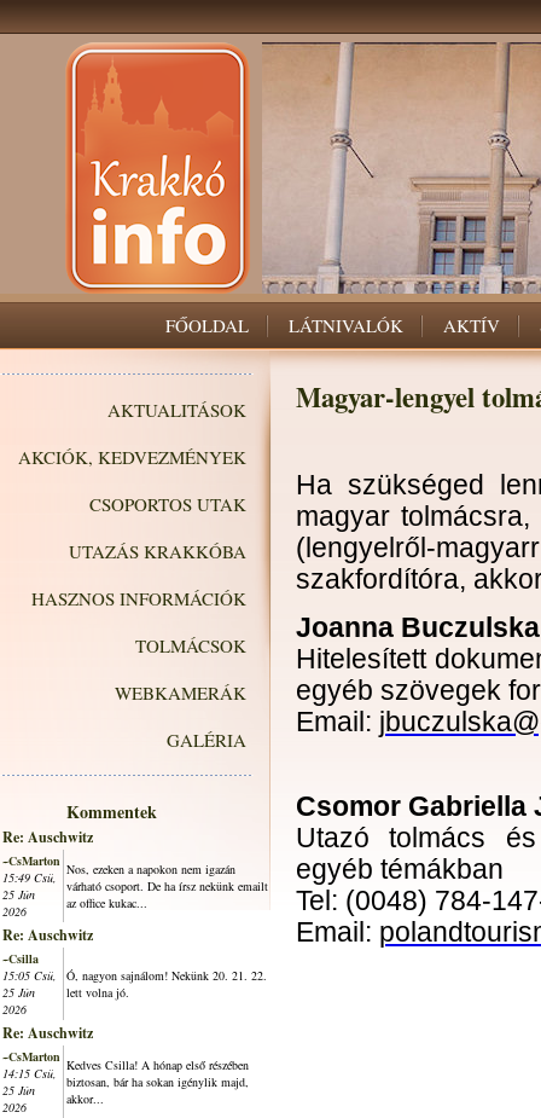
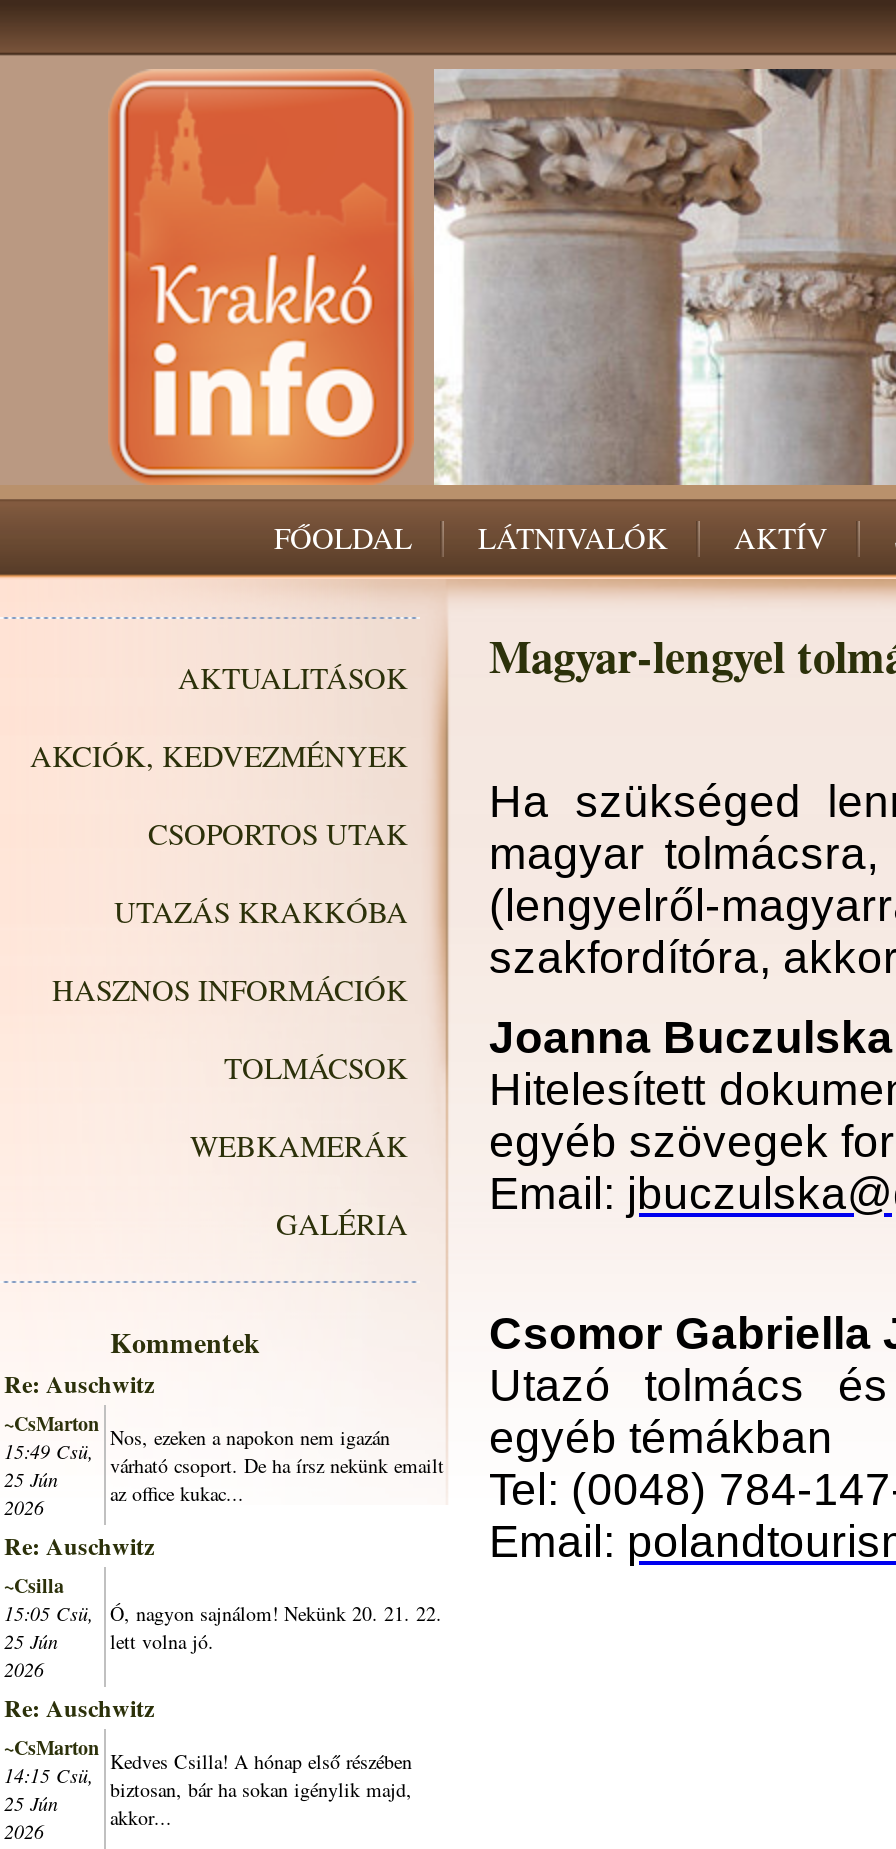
[262,41,537,295] [image] -> [432,67,890,487] [image]

